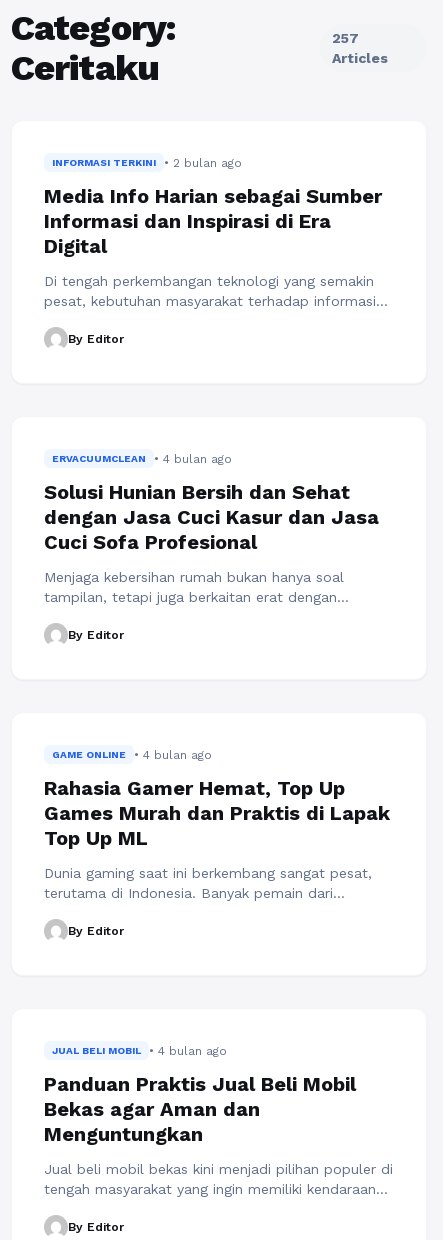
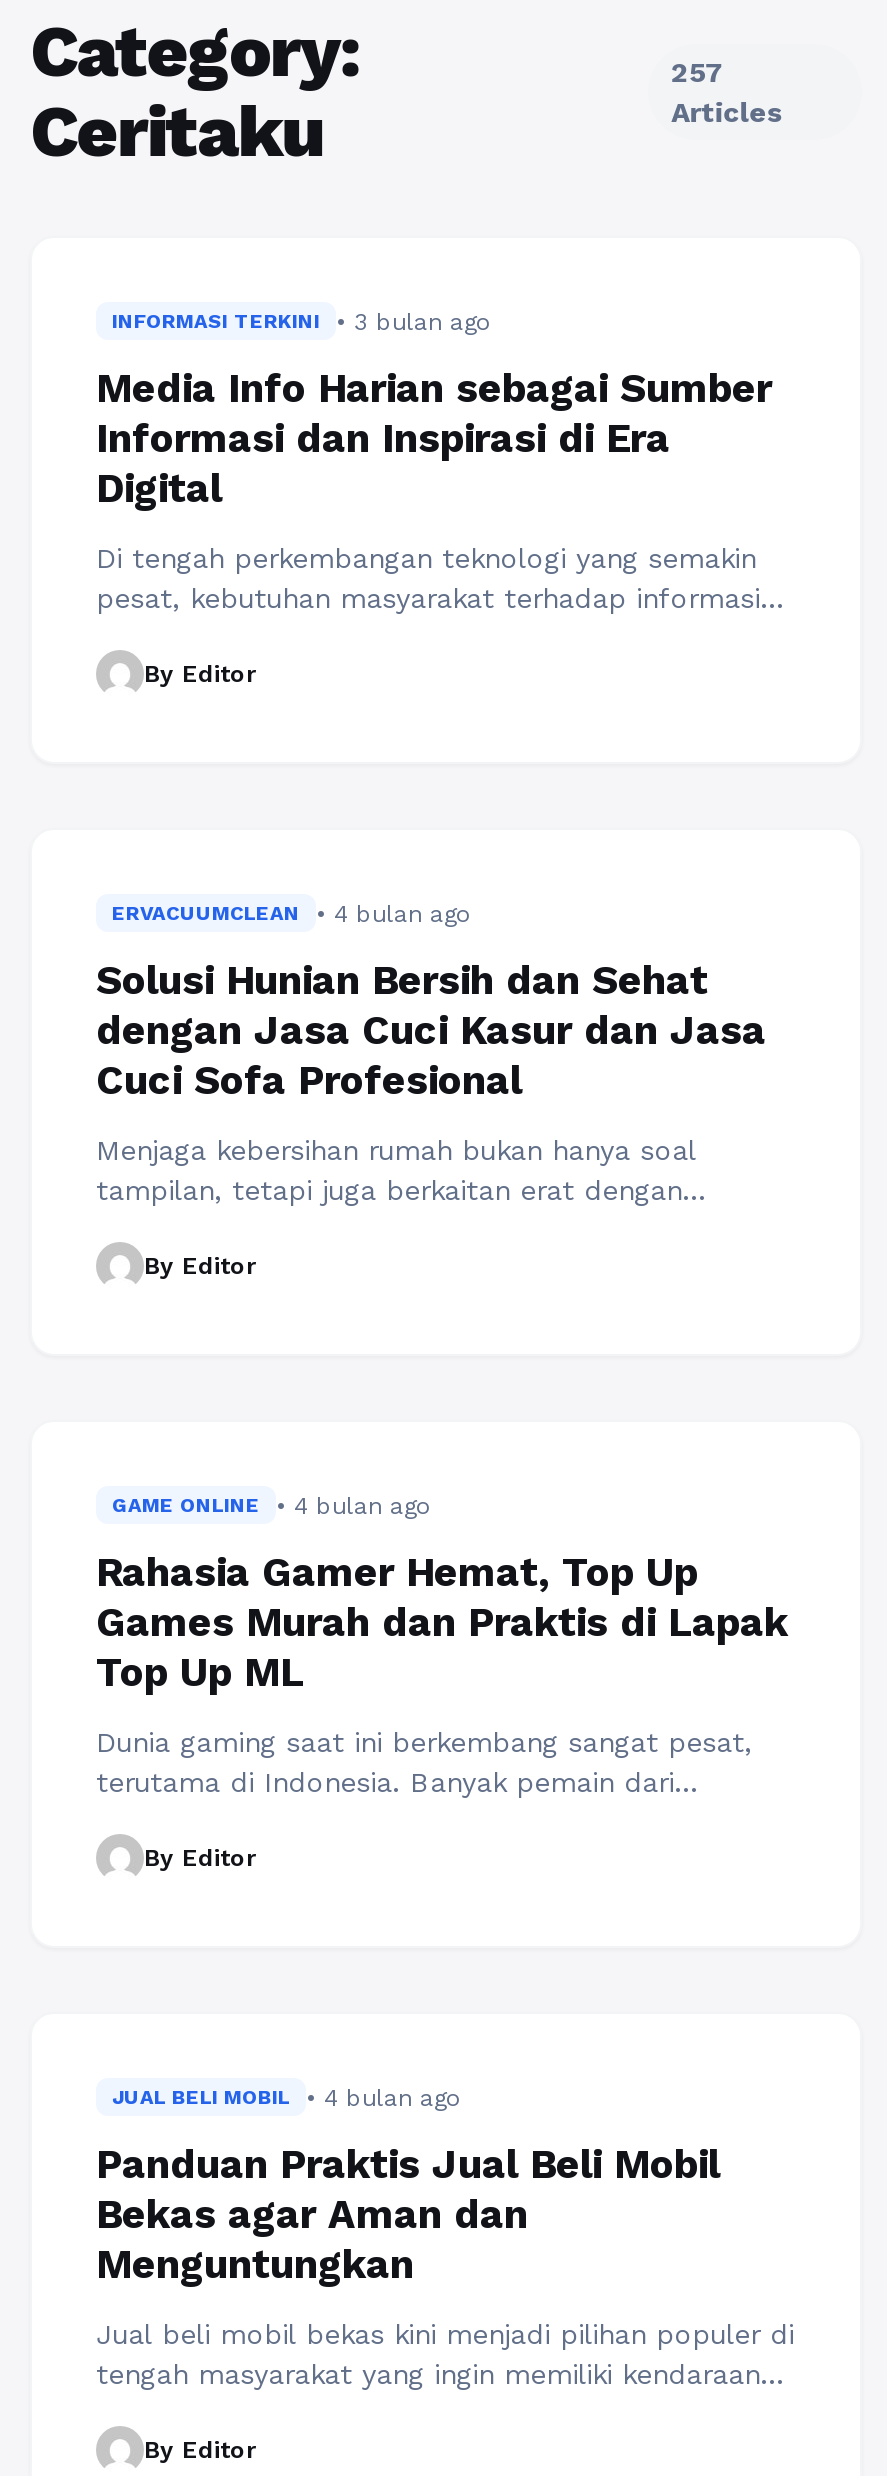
[52,155,242,169] INFORMASI TERKINI • 2 bulan ago -> [112,307,492,335] INFORMASI TERKINI • 3 bulan ago

